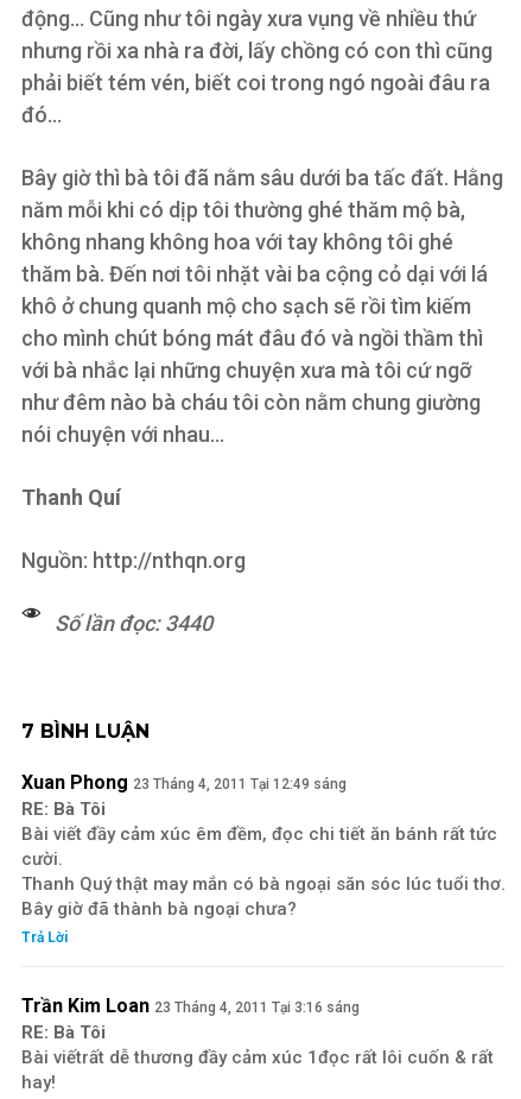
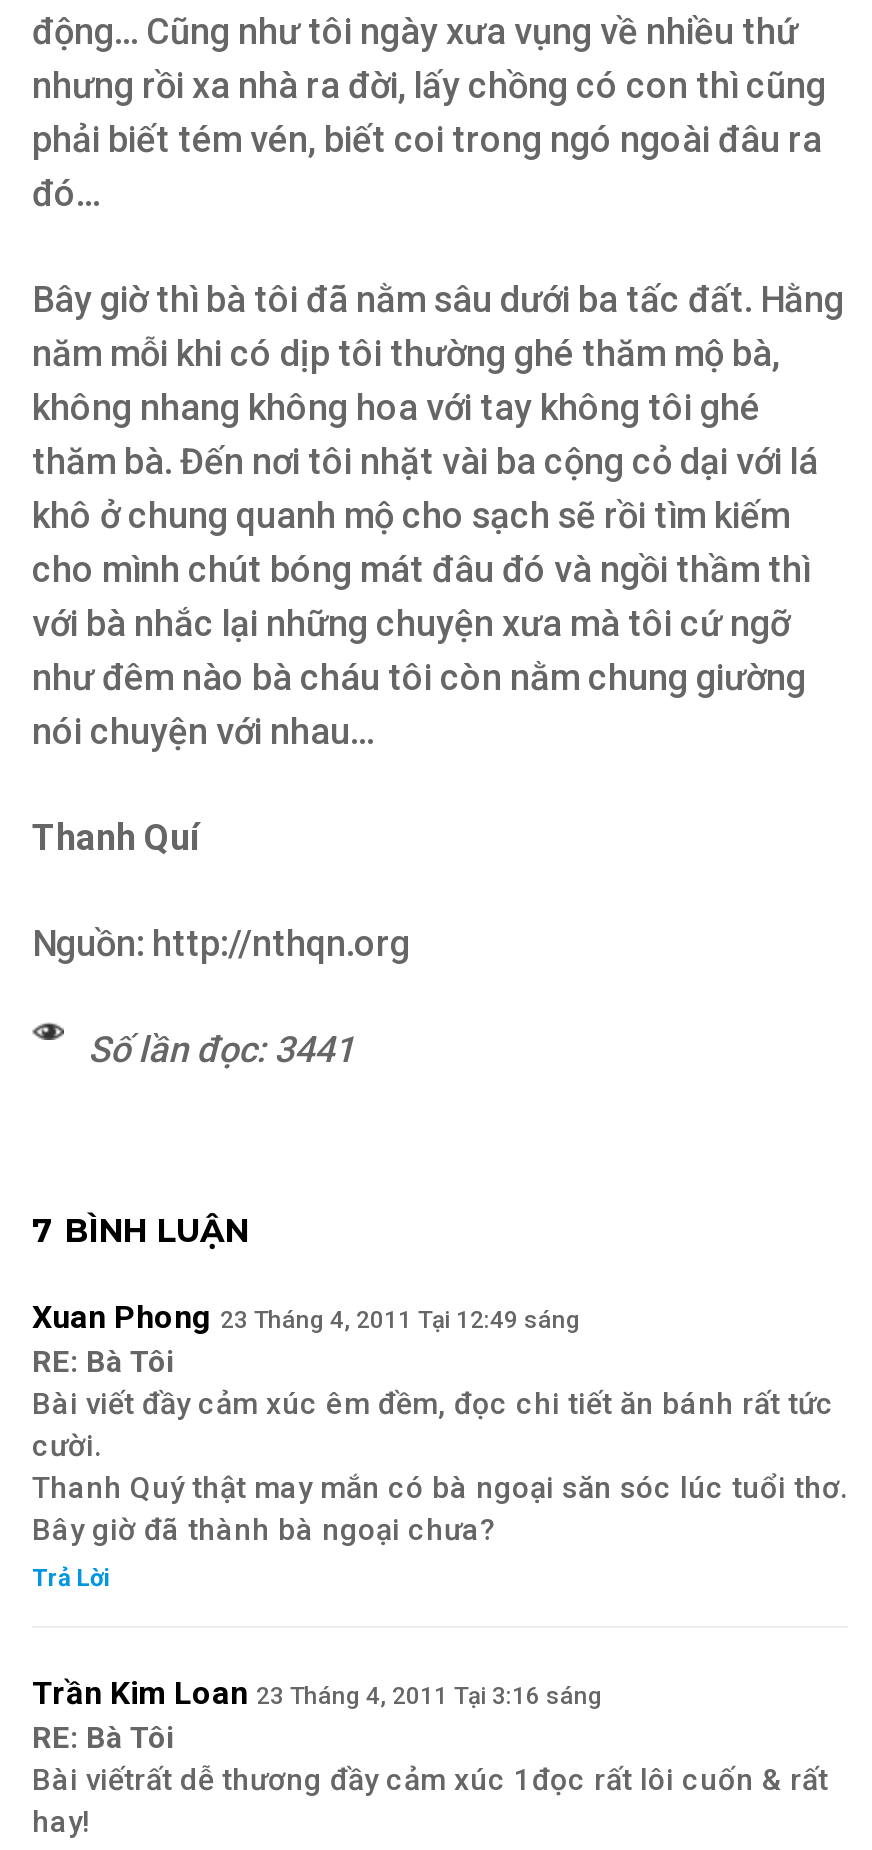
[40,610,212,635] Số lần đọc: 3440 -> [64,1027,354,1069] Số lần đọc: 3441

